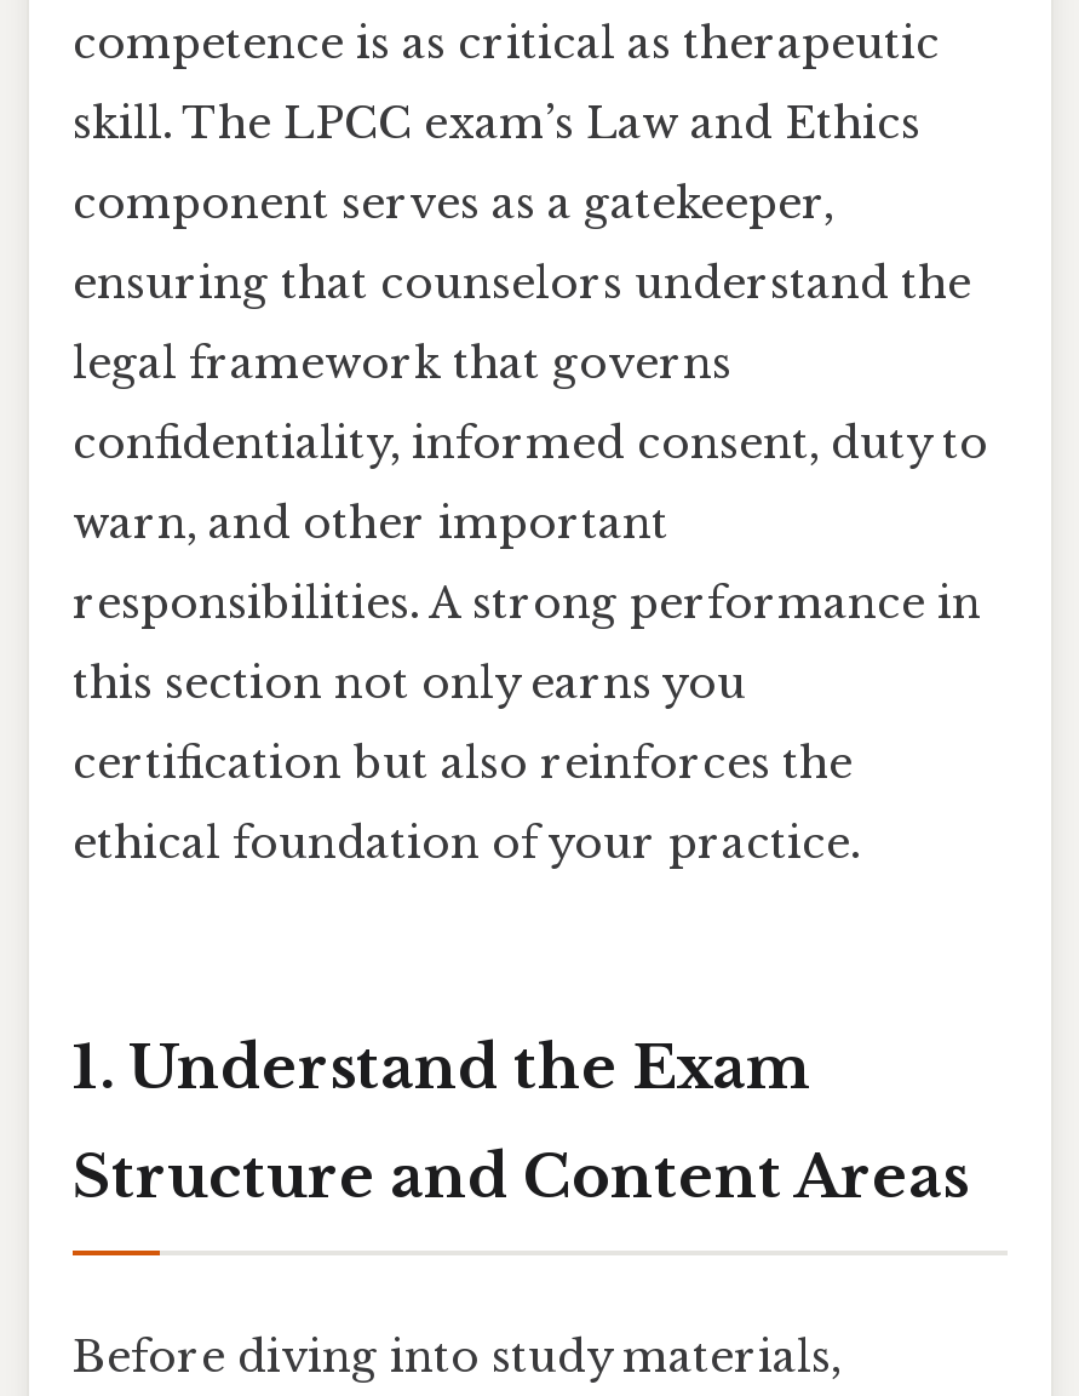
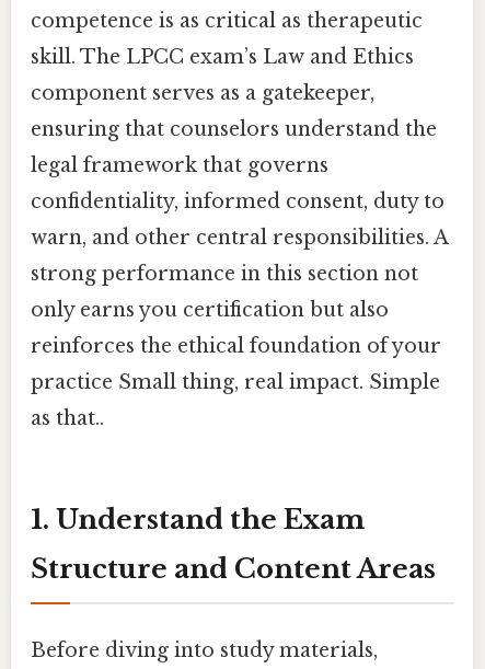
[73,497,981,870] warn, and other important | responsibilities. A strong performance in | this section not only earns you | certification but also reinforces the | ethical foundation of your practice. -> [31,226,448,430] warn, and other central responsibilities. A | strong performance in this section not | only earns you certification but also | reinforces the ethical foundation of your | practice Small thing, real impact. Simple | as that..

